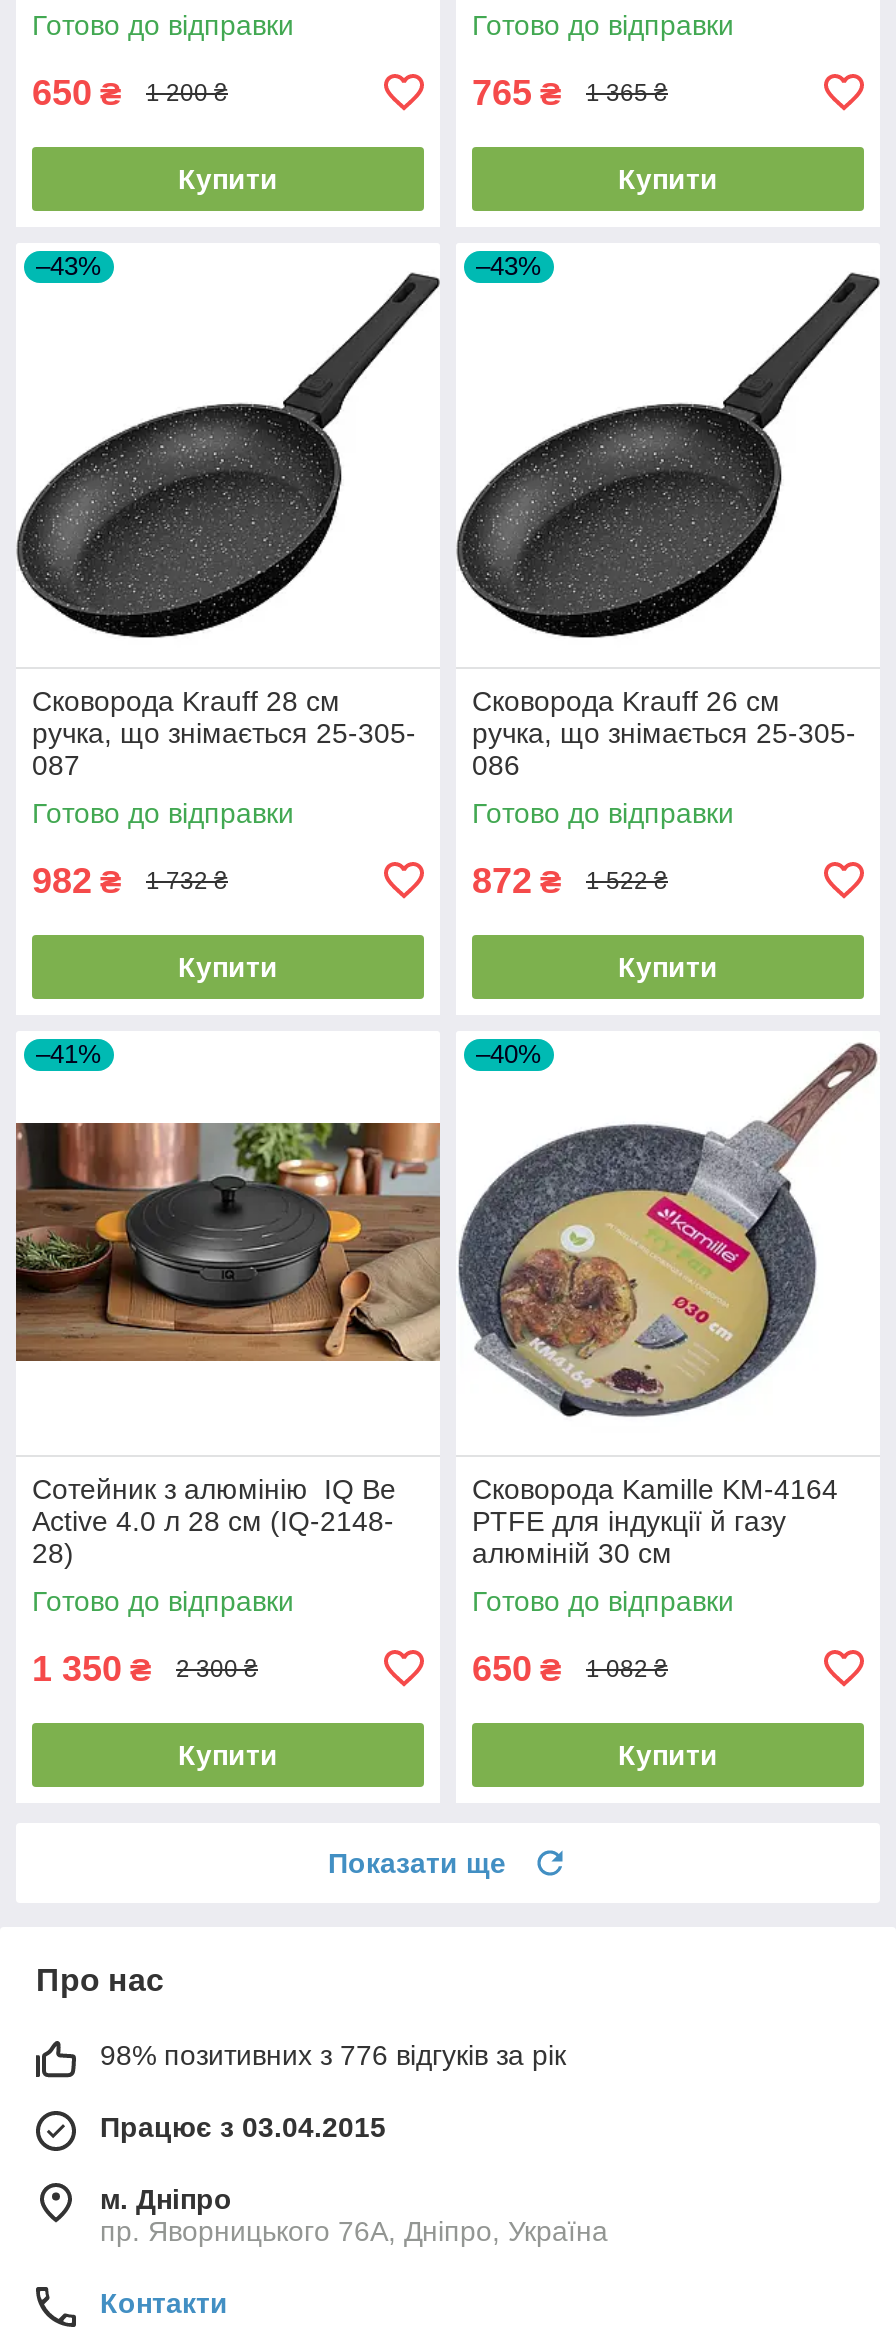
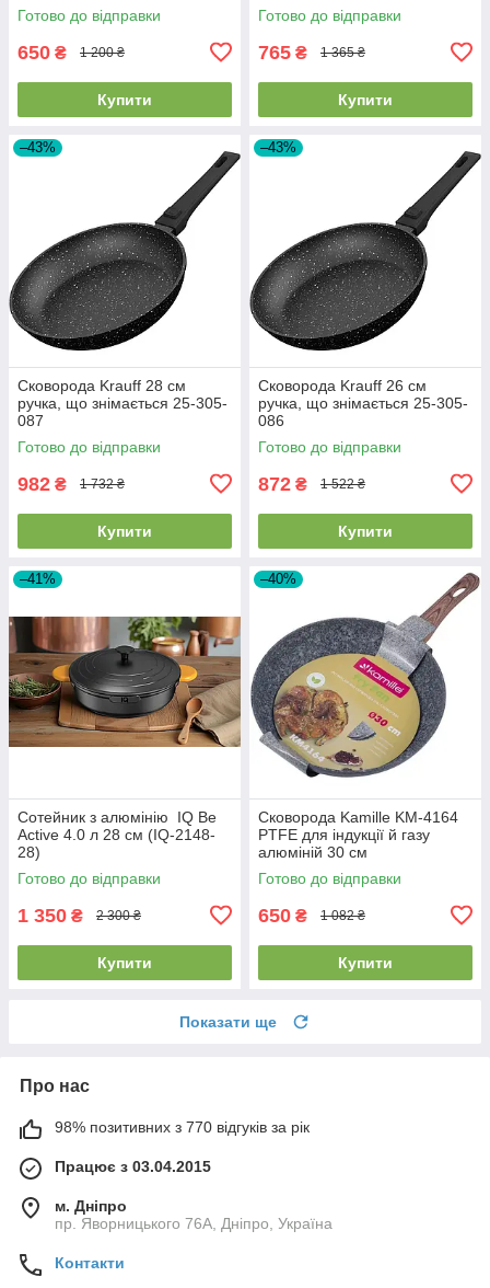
[100,2039,566,2071] 98% позитивних з 776 відгуків за рік -> [55,1118,310,1136] 98% позитивних з 770 відгуків за рік

